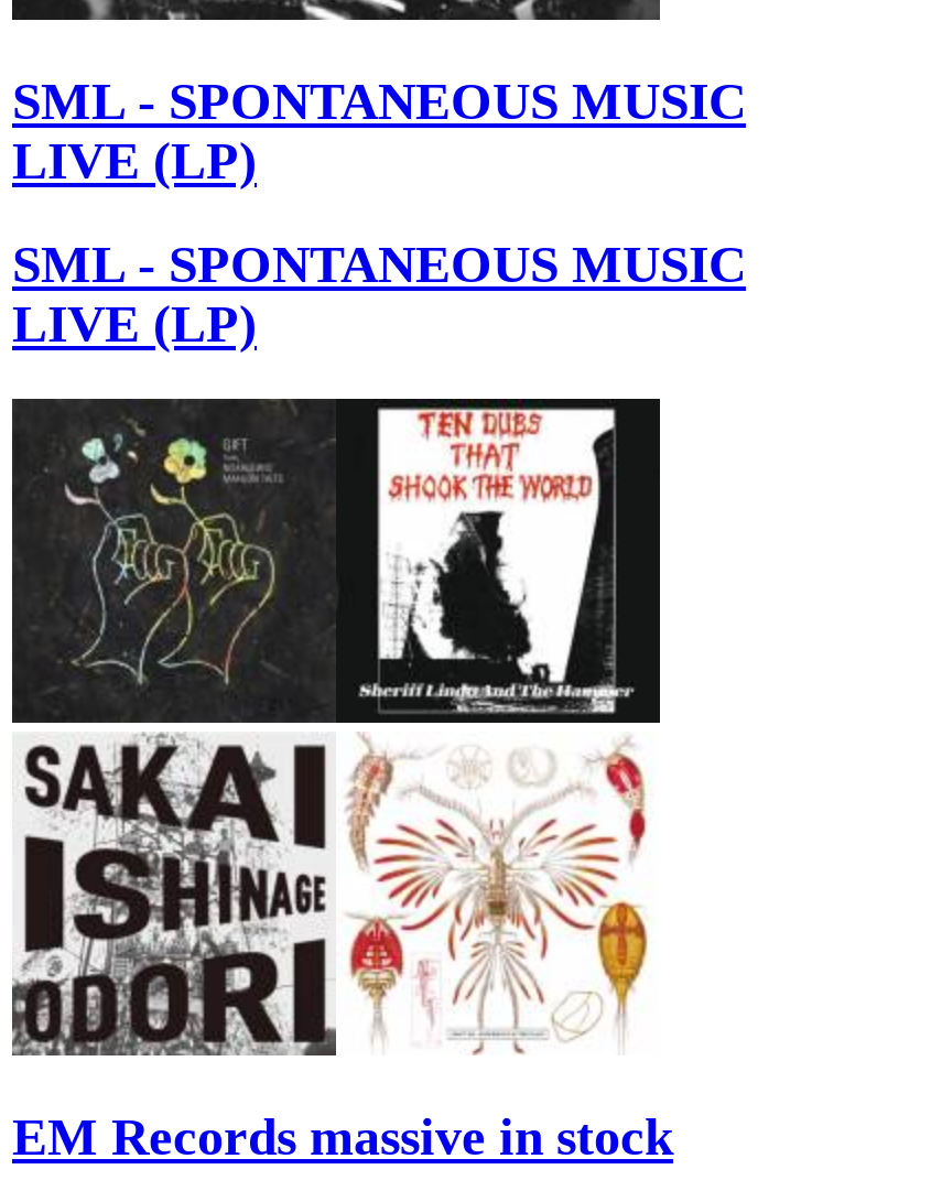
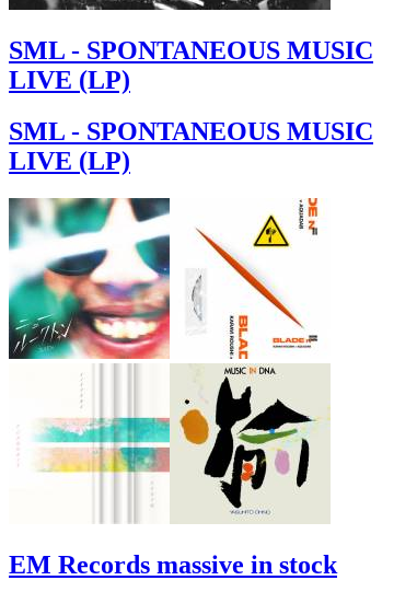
[10,397,662,1058] [image] -> [8,197,331,524] [image]

